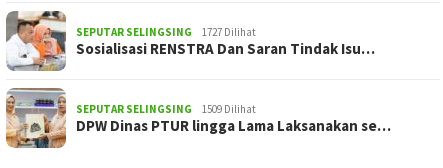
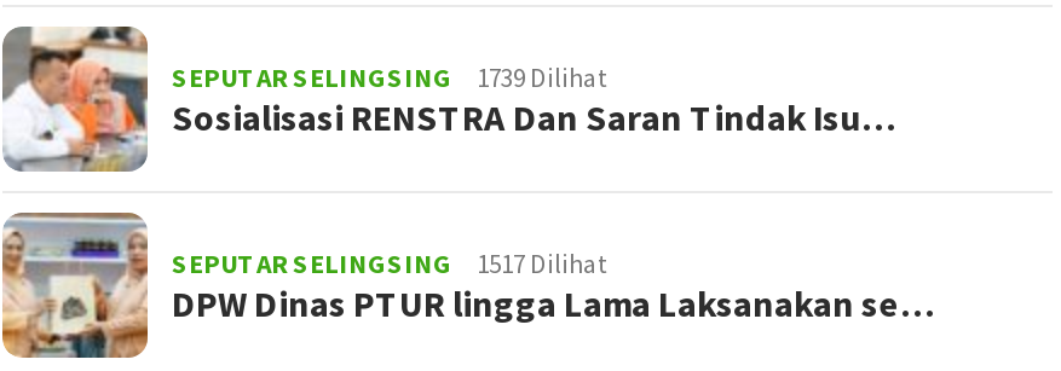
[76,25,256,39] SEPUTAR SELINGSING 1727 Dilihat -> [172,61,607,95] SEPUTAR SELINGSING 1739 Dilihat
[76,102,256,116] SEPUTAR SELINGSING 1509 Dilihat -> [172,247,607,281] SEPUTAR SELINGSING 1517 Dilihat

